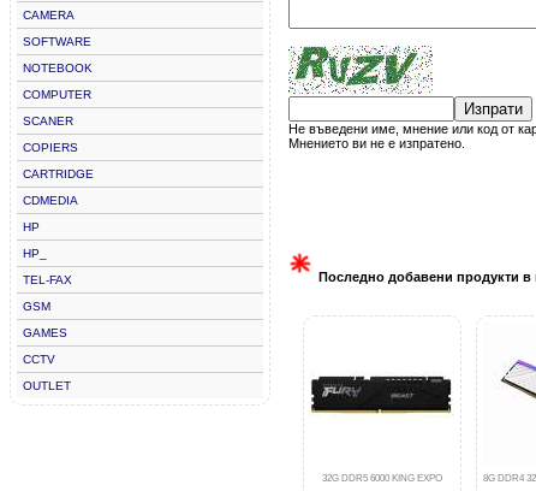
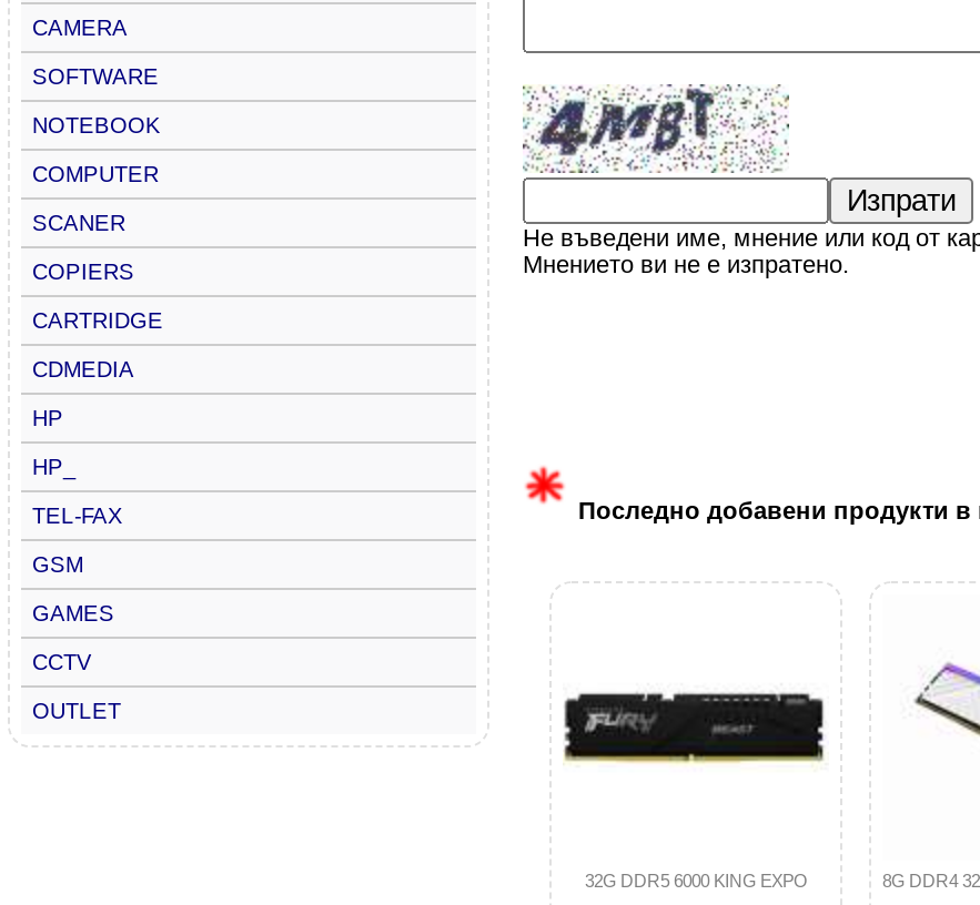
[294,46,433,94] [image] -> [525,84,789,173] [image]

